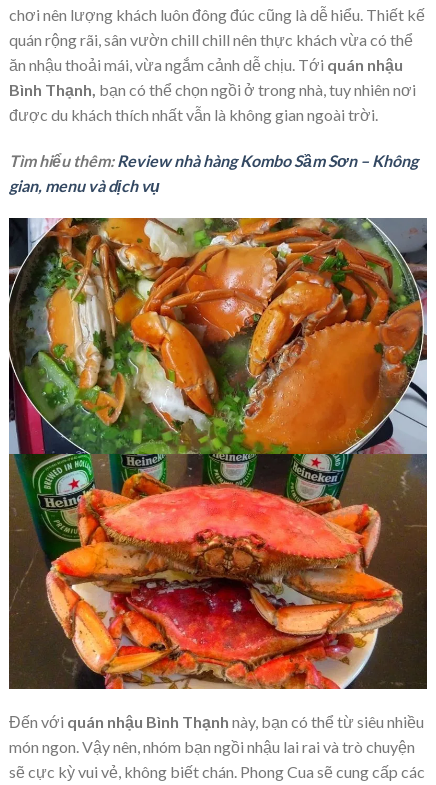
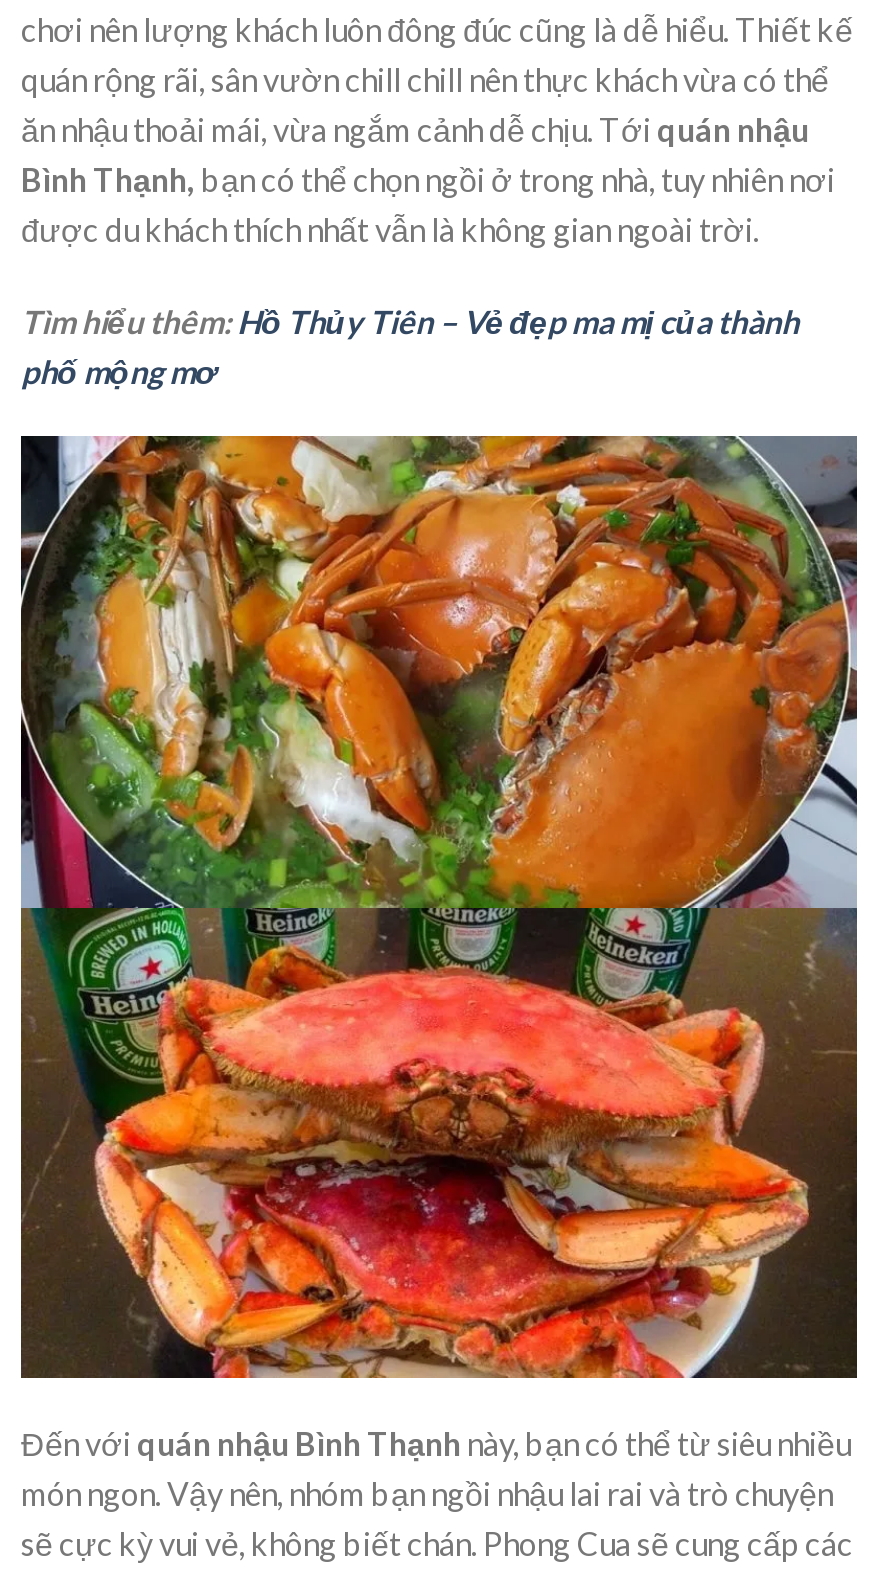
[9,151,418,195] Tìm hiểu thêm: Review nhà hàng Kombo Sầm Sơn – Không | gian, menu và dịch vụ -> [21,301,799,389] Tìm hiểu thêm: Hồ Thủy Tiên – Vẻ đẹp ma mị của thành | phố mộng mơ

